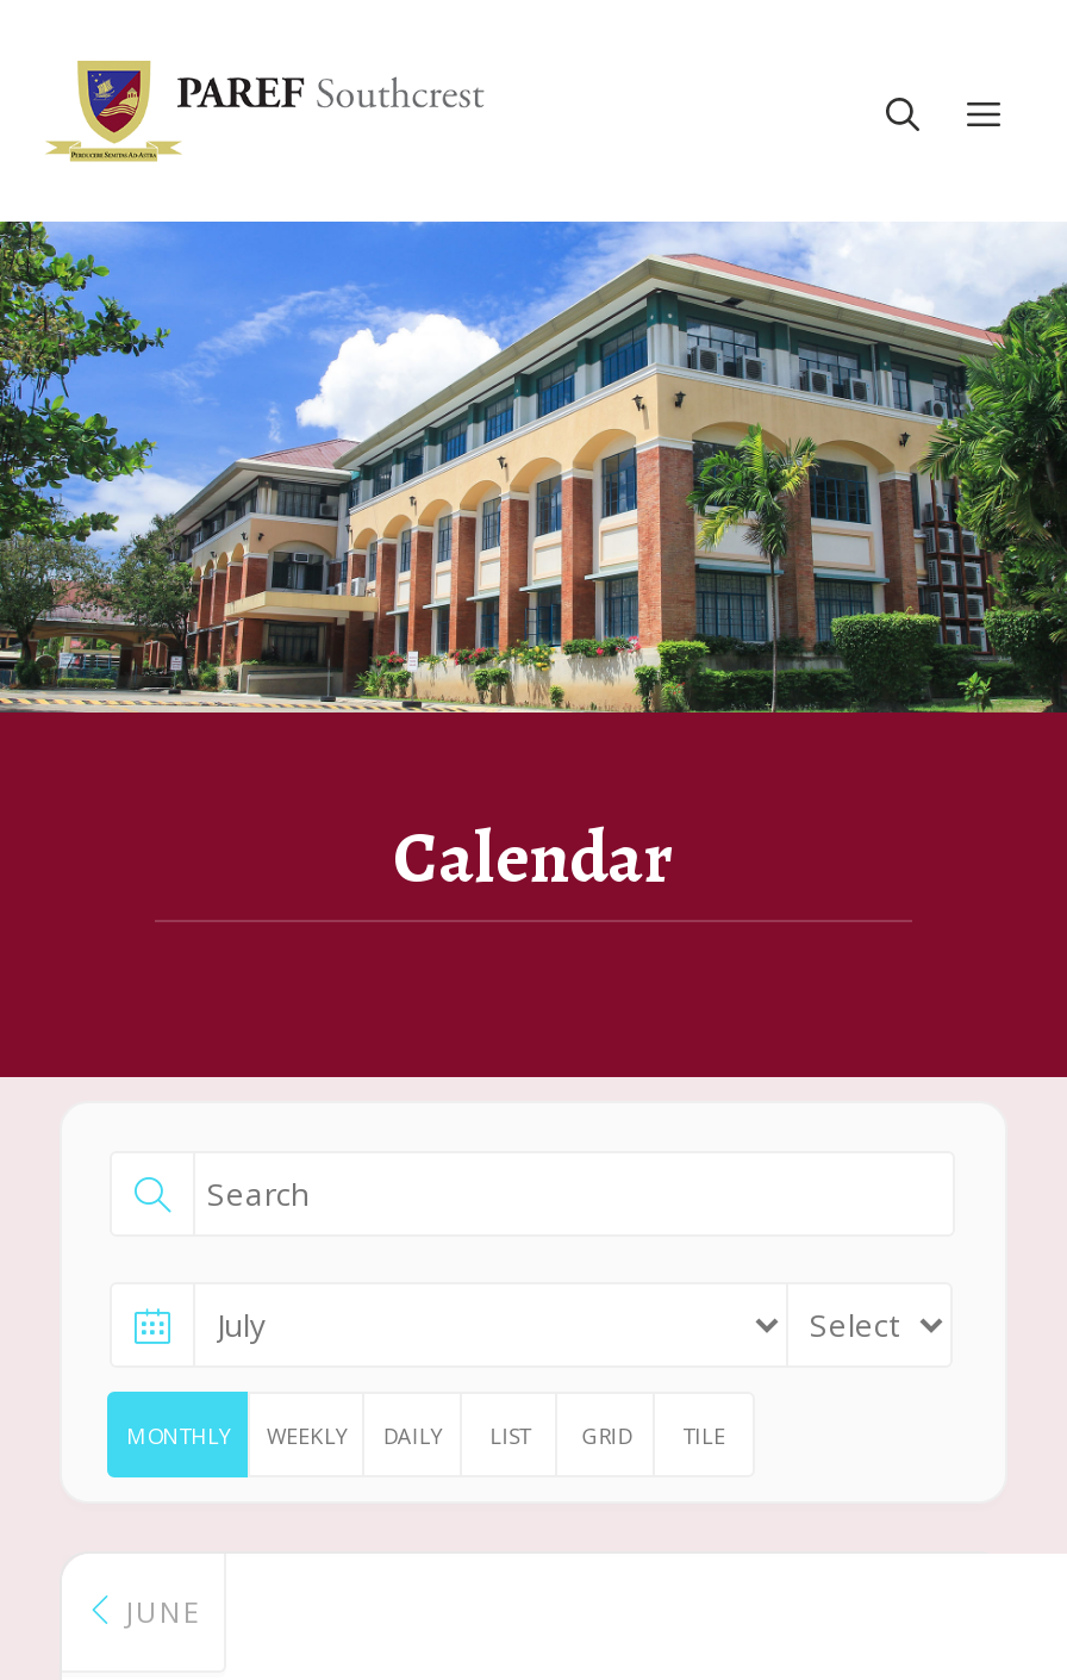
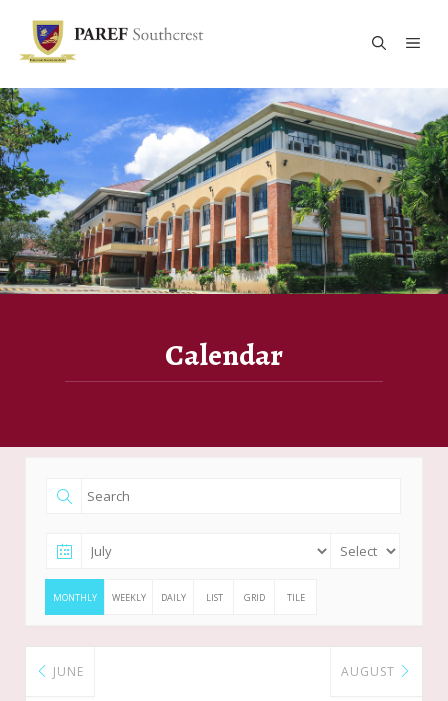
none -> [341,663,399,680] AUGUST

